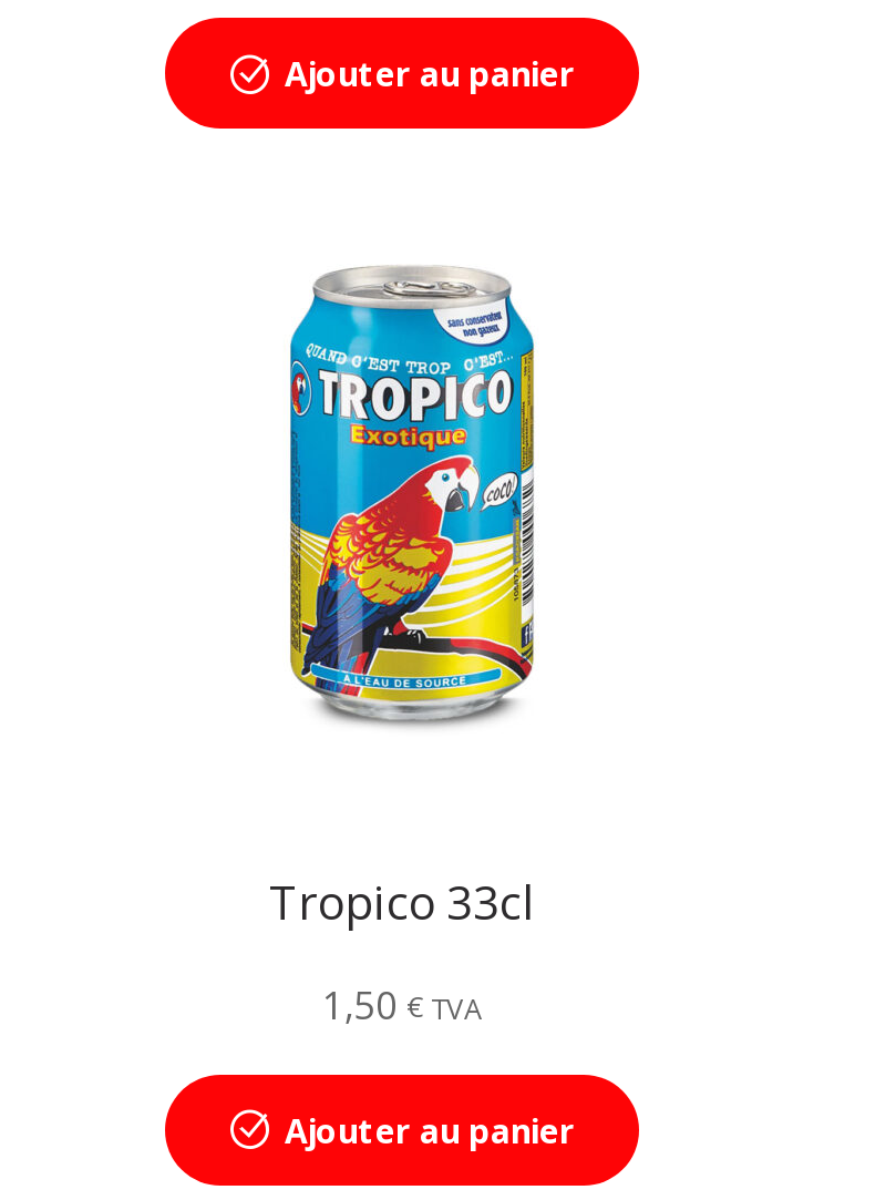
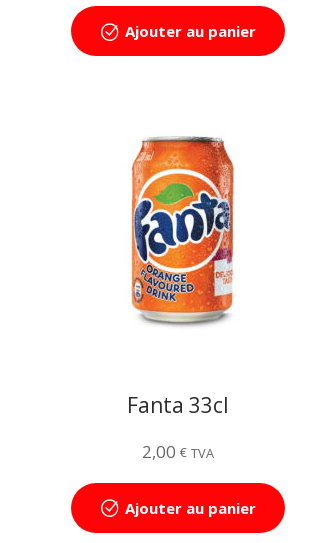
[287,266,537,716] [image] -> [127,119,238,321] [image]
[269,871,535,933] Tropico 33cl -> [127,391,229,419] Fanta 33cl
[322,978,482,1029] 1,50 € TVA -> [142,439,214,462] 2,00 € TVA

